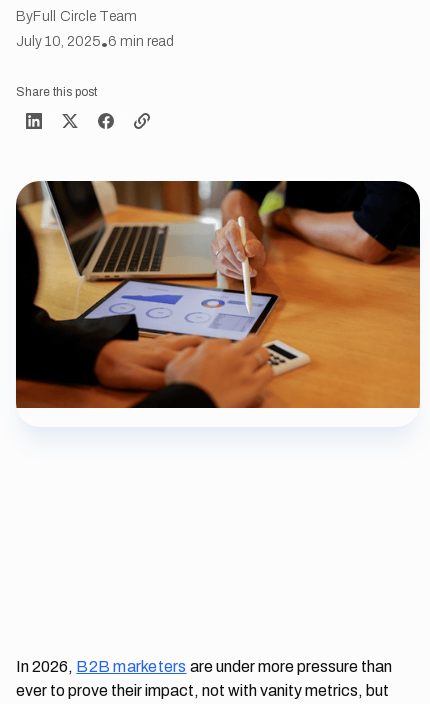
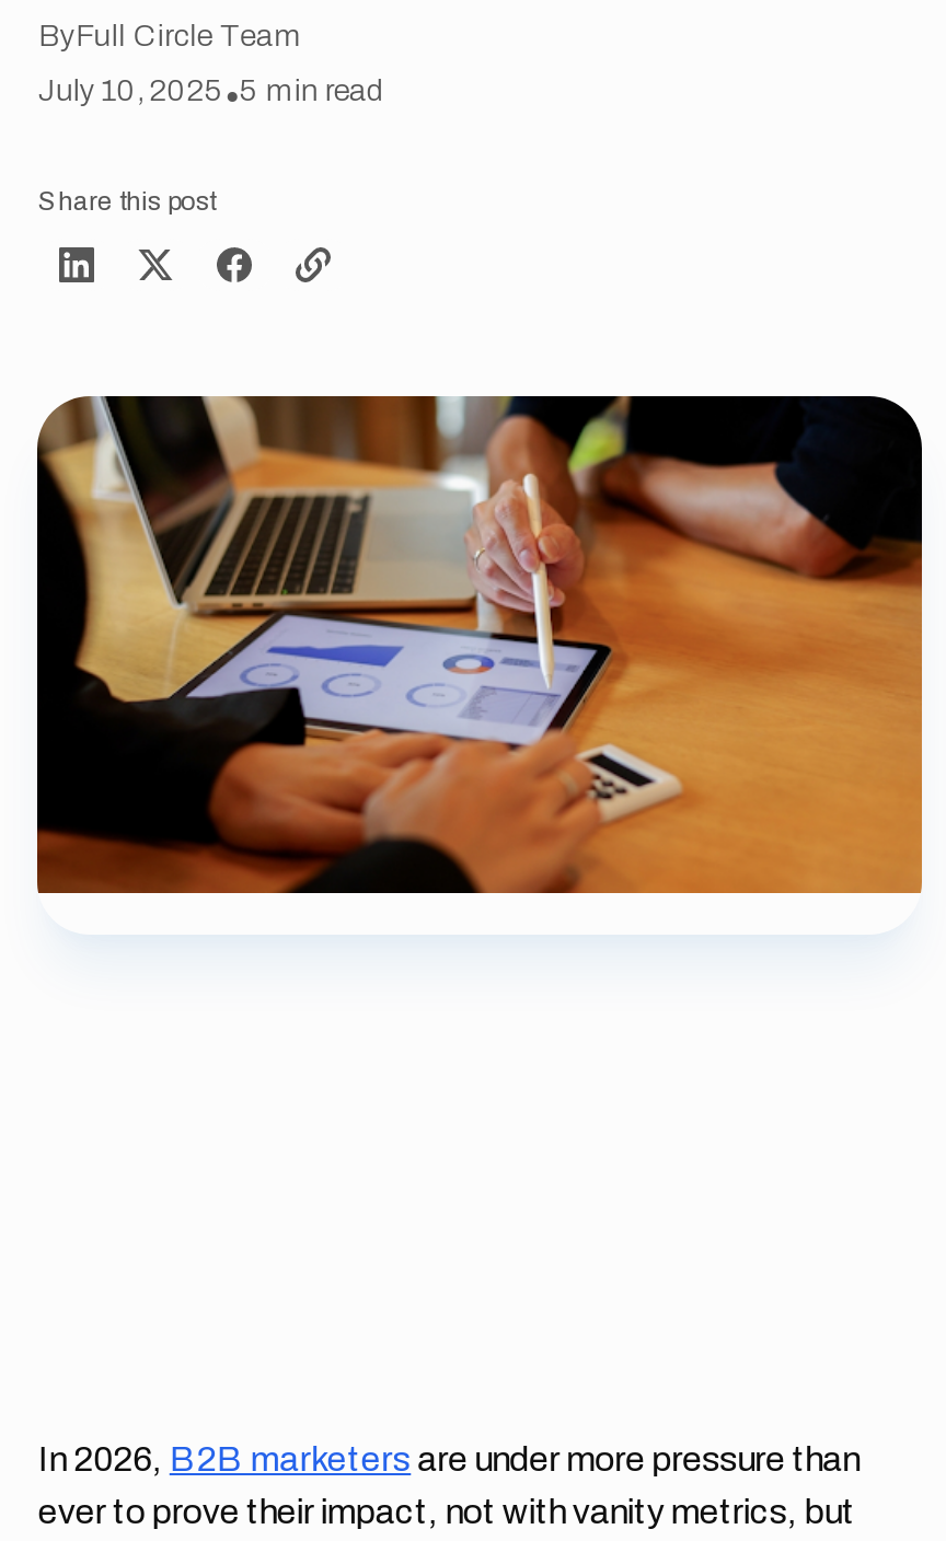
[16,34,174,55] July 10, 2025•6 min read -> [38,74,384,120] July 10, 2025•5 min read

